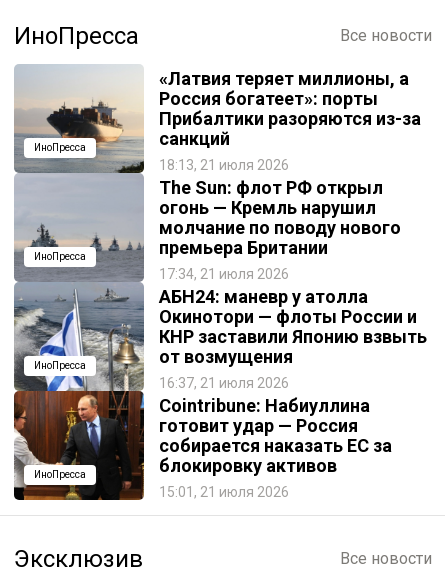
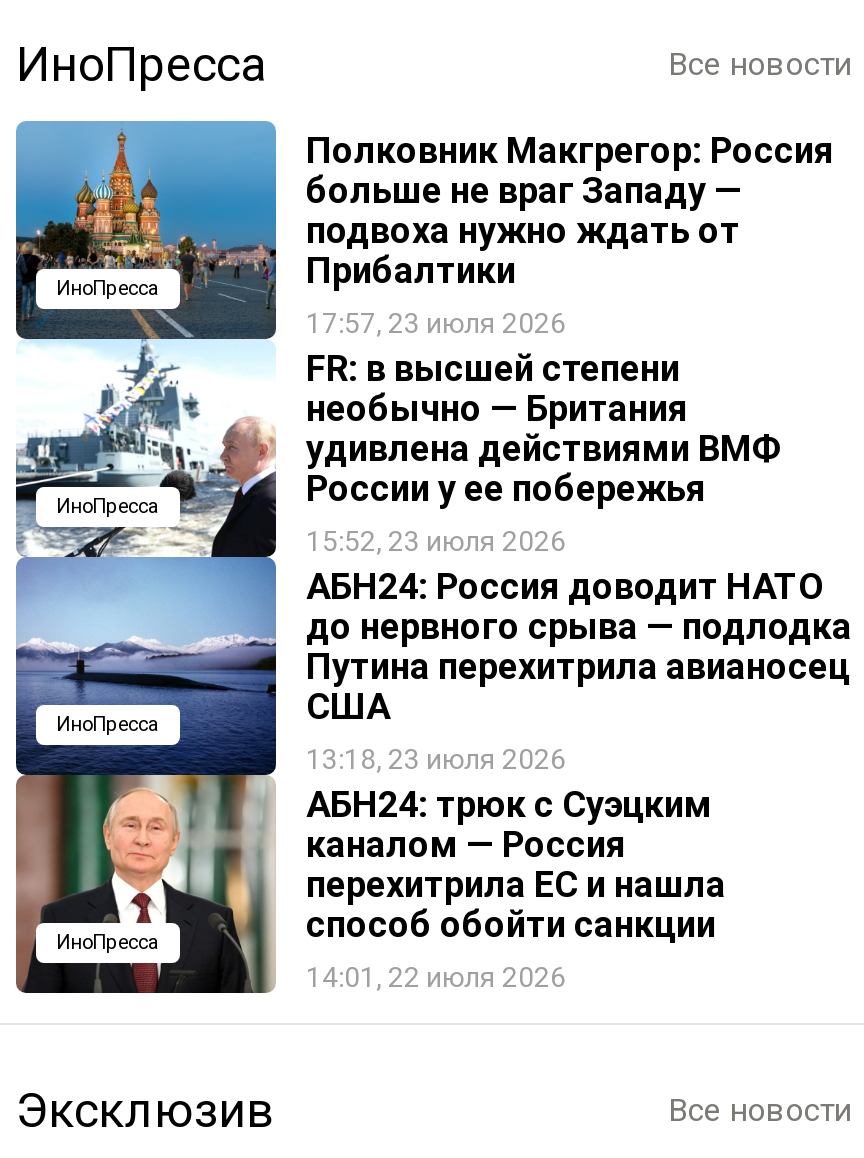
[13,65,421,501] [image] | «Латвия теряет миллионы, а | Россия богатеет»: порты | Прибалтики разоряются из-за | санкций | 18:13, 21 июля 2026 -> [14,121,834,995] [image] | Полковник Макгрегор: Россия | больше не враг Западу — | подвоха нужно ждать от | Прибалтики | 17:57, 23 июля 2026
[159,177,401,282] The Sun: флот РФ открыл | огонь — Кремль нарушил | молчание по поводу нового | премьера Британии | 17:34, 21 июля 2026 -> [306,348,782,558] FR: в высшей степени | необычно — Британия | удивлена действиями ВМФ | России у ее побережья | 15:52, 23 июля 2026
[159,286,427,391] АБН24: маневр у атолла | Окинотори — флоты России и | КНР заставили Японию взвыть | от возмущения | 16:37, 21 июля 2026 -> [306,566,852,776] АБН24: Россия доводит НАТО | до нервного срыва — подлодка | Путина перехитрила авианосец | США | 13:18, 23 июля 2026
[159,395,392,500] Cointribune: Набиуллина | готовит удар — Россия | собирается наказать EC за | блокировку активов | 15:01, 21 июля 2026 -> [306,784,726,994] АБН24: трюк с Суэцким | каналом — Россия | перехитрила EC и нашла | способ обойти санкции | 14:01, 22 июля 2026

